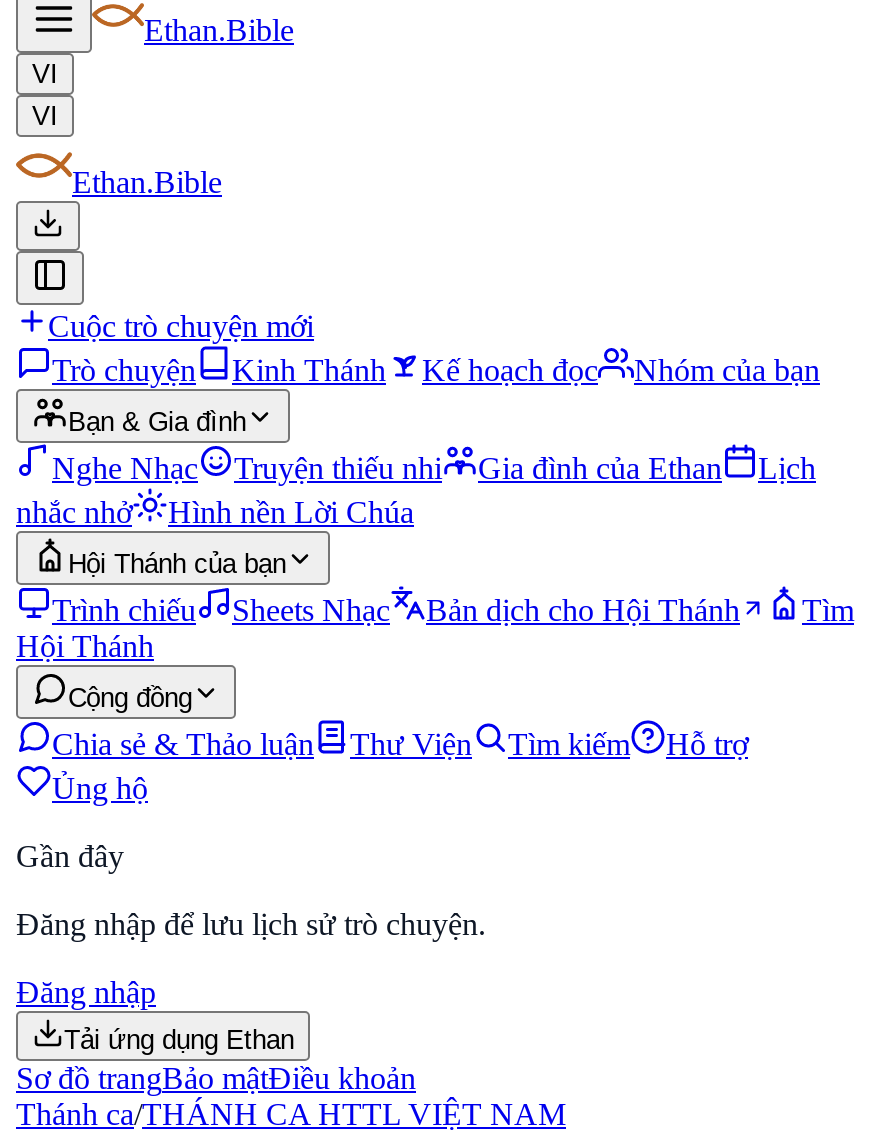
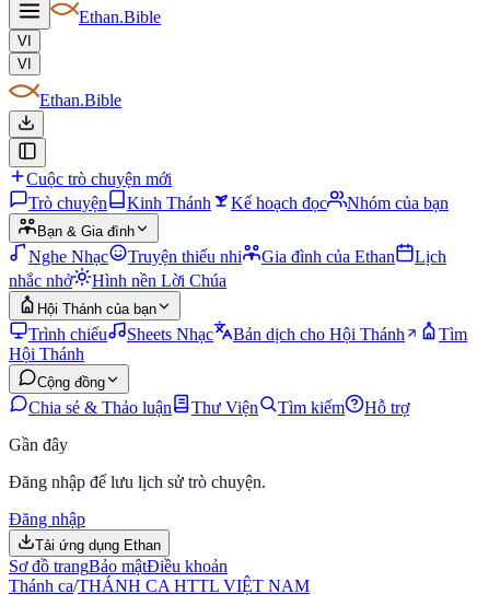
[52,771,148,805] Ủng hộ -> none

